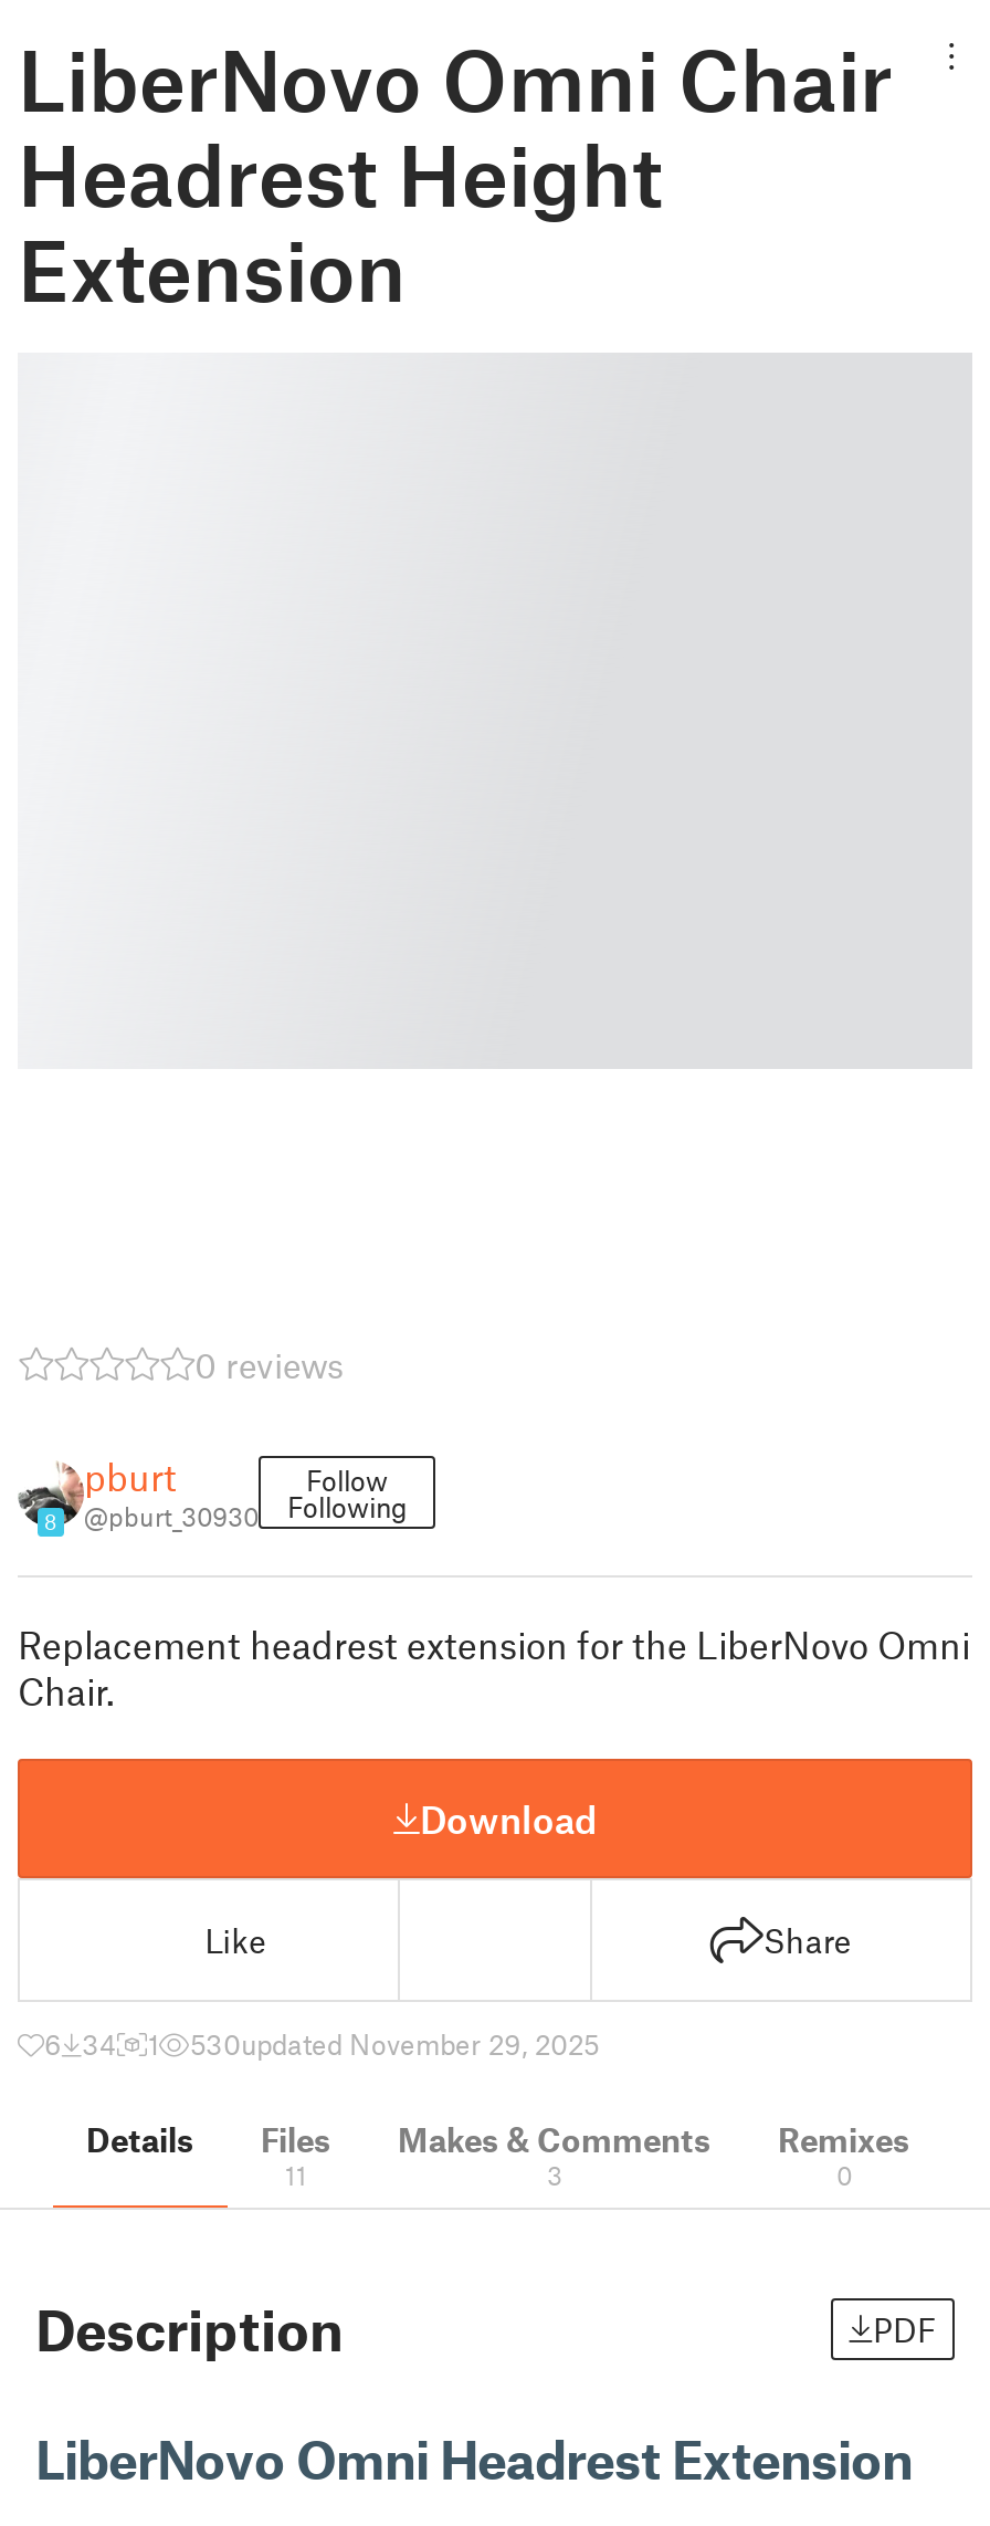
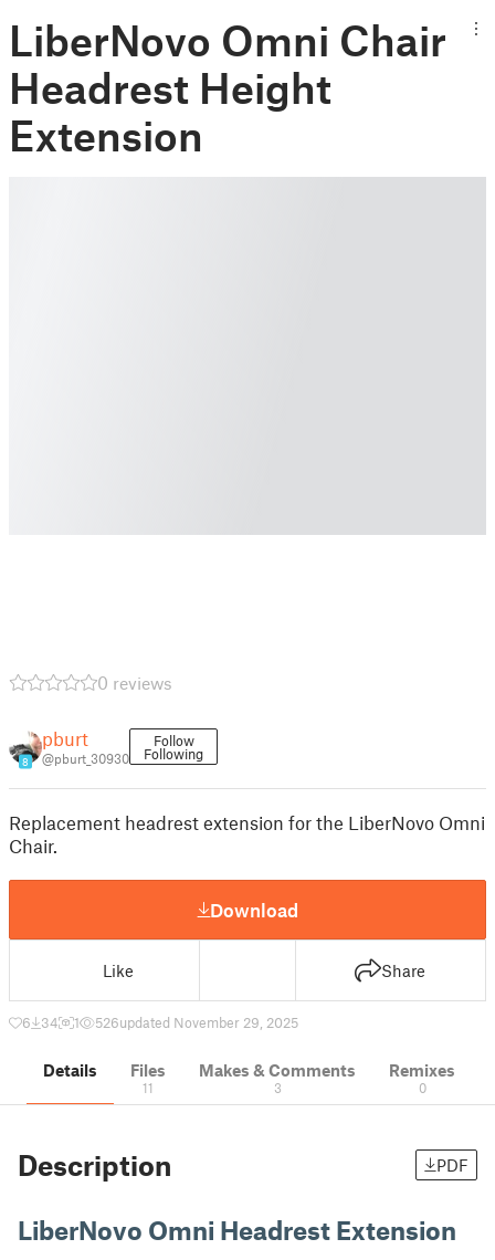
[190,2026,599,2062] 530updated November 29, 2025 -> [95,1014,298,1031] 526updated November 29, 2025

